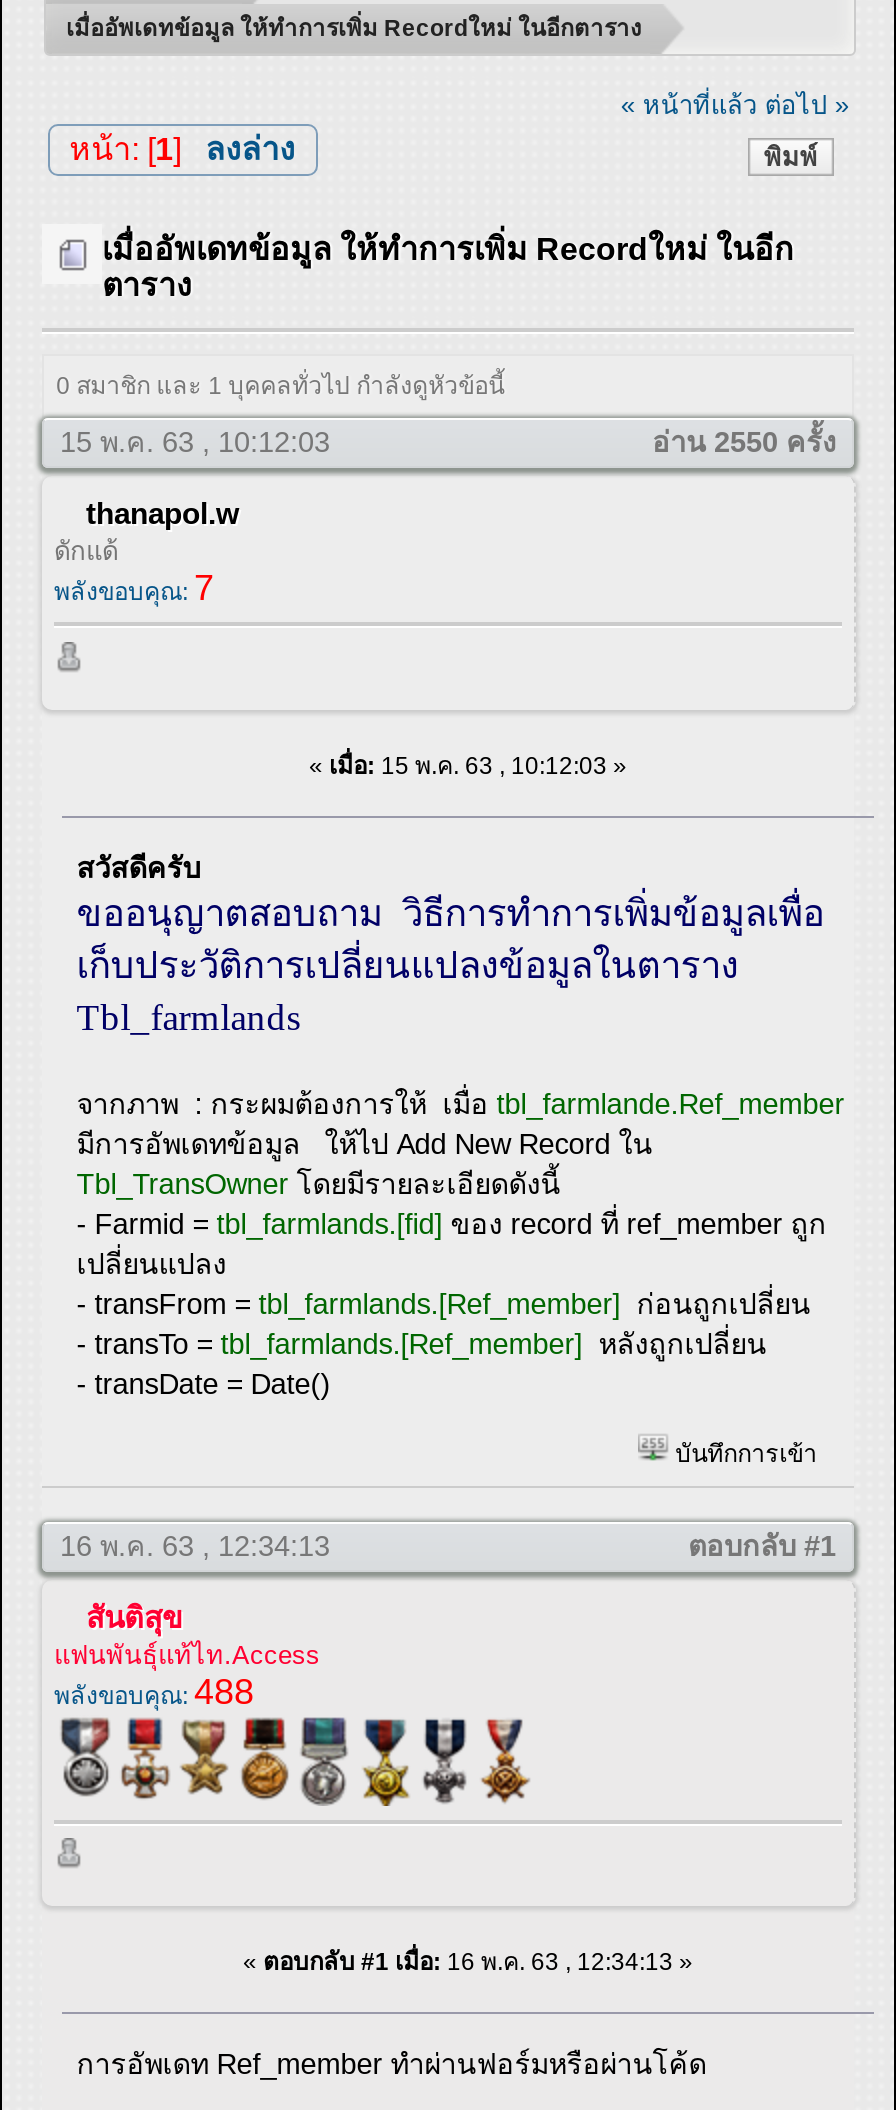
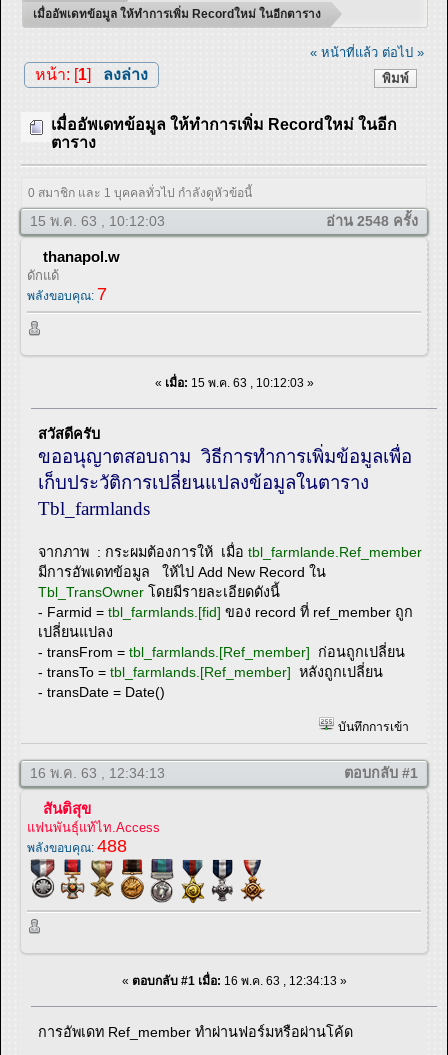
[652,427,836,459] อ่าน 2550 ครั้ง -> [326,213,418,229] อ่าน 2548 ครั้ง

